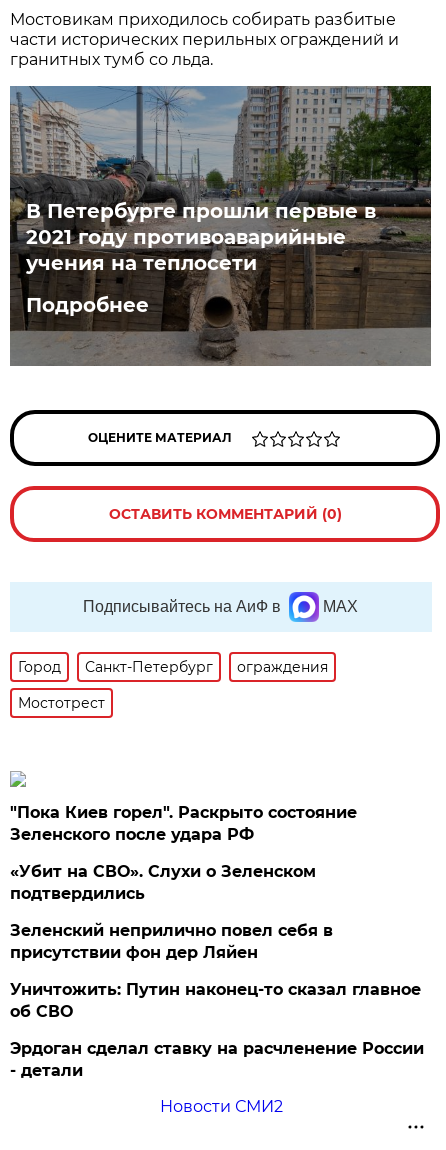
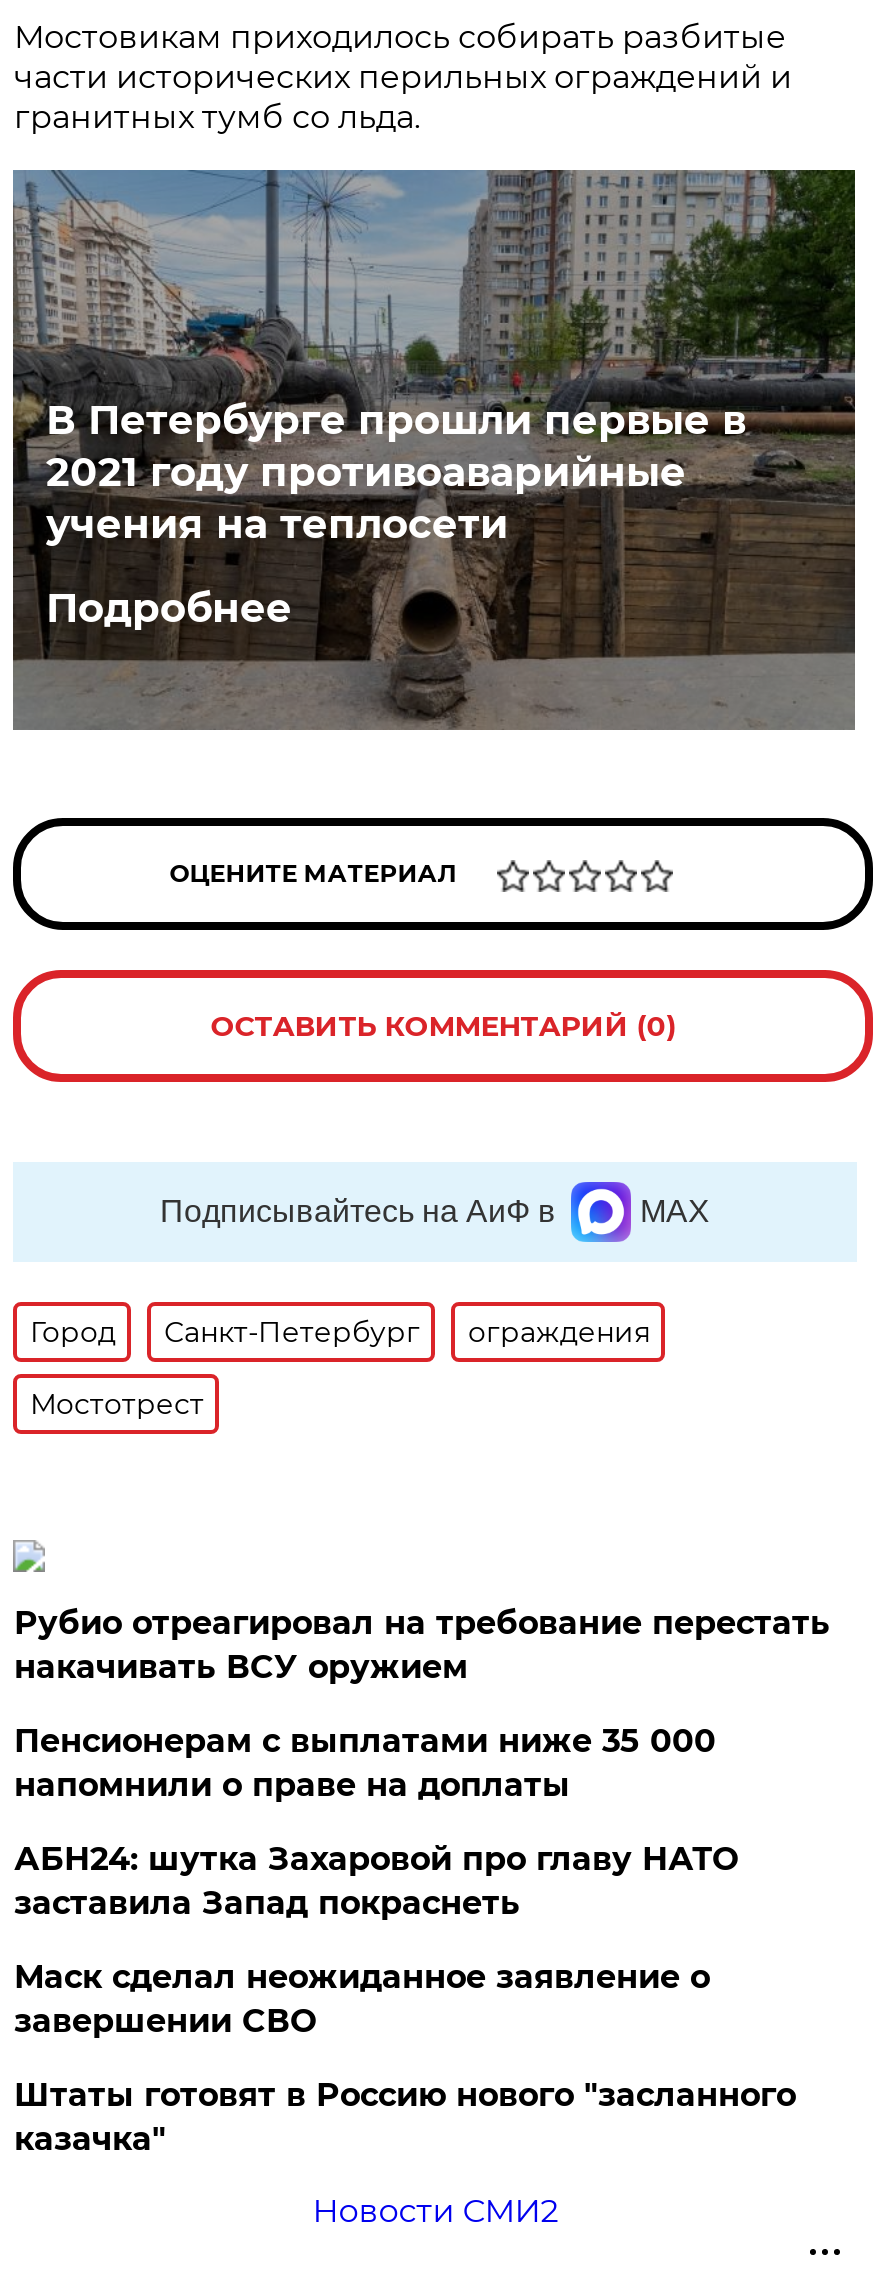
[10,803,357,844] "Пока Киев горел". Раскрыто состояние | Зеленского после удара РФ -> [14,1604,830,1686] Рубио отреагировал на требование перестать | накачивать ВСУ оружием
[10,862,316,903] «Убит на СВО». Слухи о Зеленском | подтвердились -> [14,1722,716,1804] Пенсионерам с выплатами ниже 35 000 | напомнили о праве на доплаты
[10,921,333,962] Зеленский неприлично повел cебя в | присутствии фон дер Ляйен -> [14,1840,738,1922] АБН24: шутка Захаровой про главу НАТО | заставила Запад покраснеть
[10,980,421,1021] Уничтожить: Путин наконец-то сказал главное | об СВО -> [14,1958,710,2040] Маск сделал неожиданное заявление о | завершении СВО
[10,1039,424,1080] Эрдоган сделал ставку на расчленение России | - детали -> [14,2076,796,2158] Штаты готовят в Россию нового "засланного | казачка"

